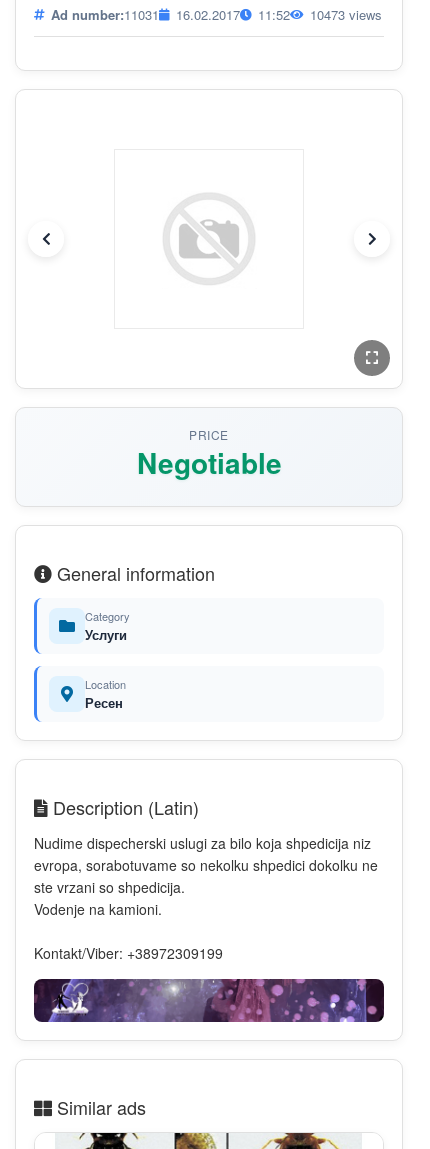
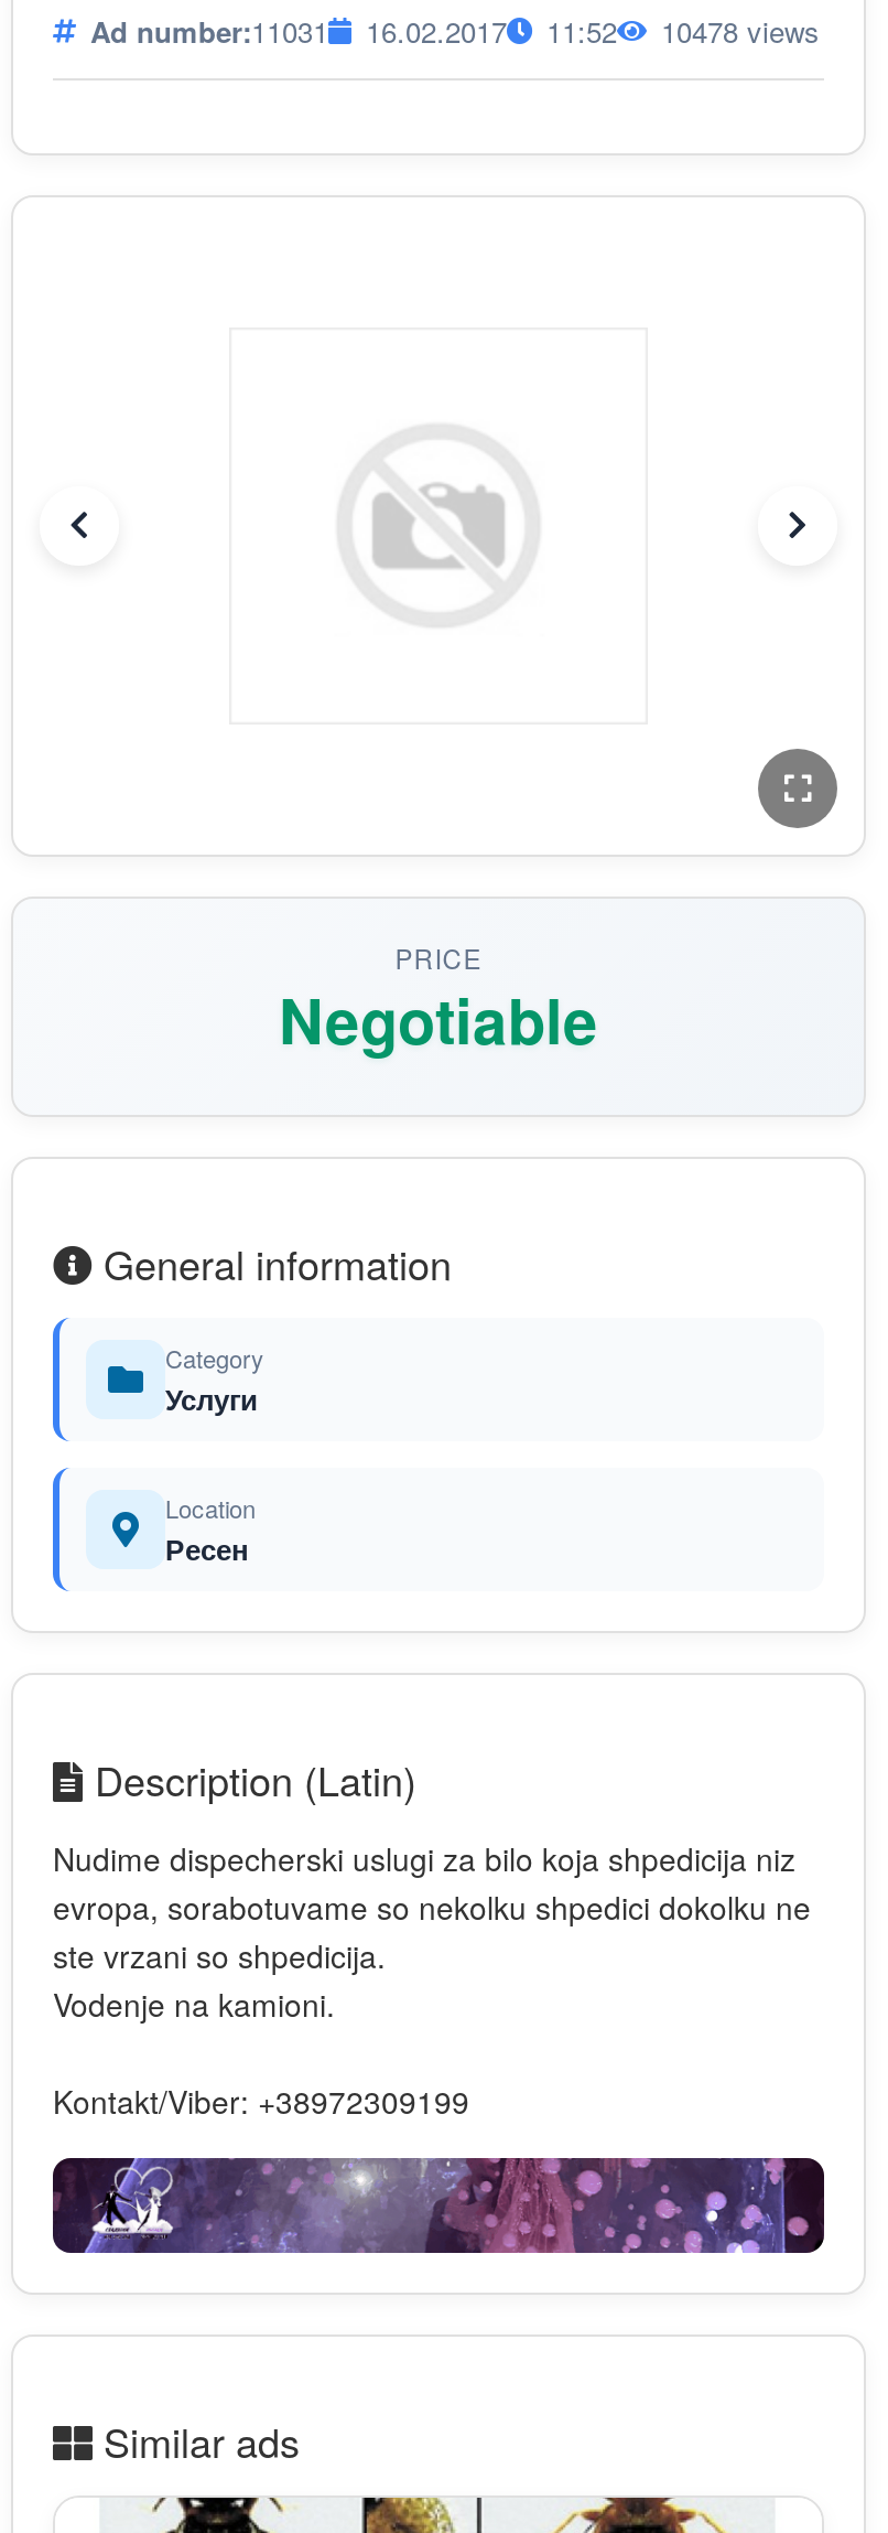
[51,5,382,24] Ad number:11031 16.02.2017 11:52 10473 views -> [90,10,820,52] Ad number:11031 16.02.2017 11:52 10478 views

